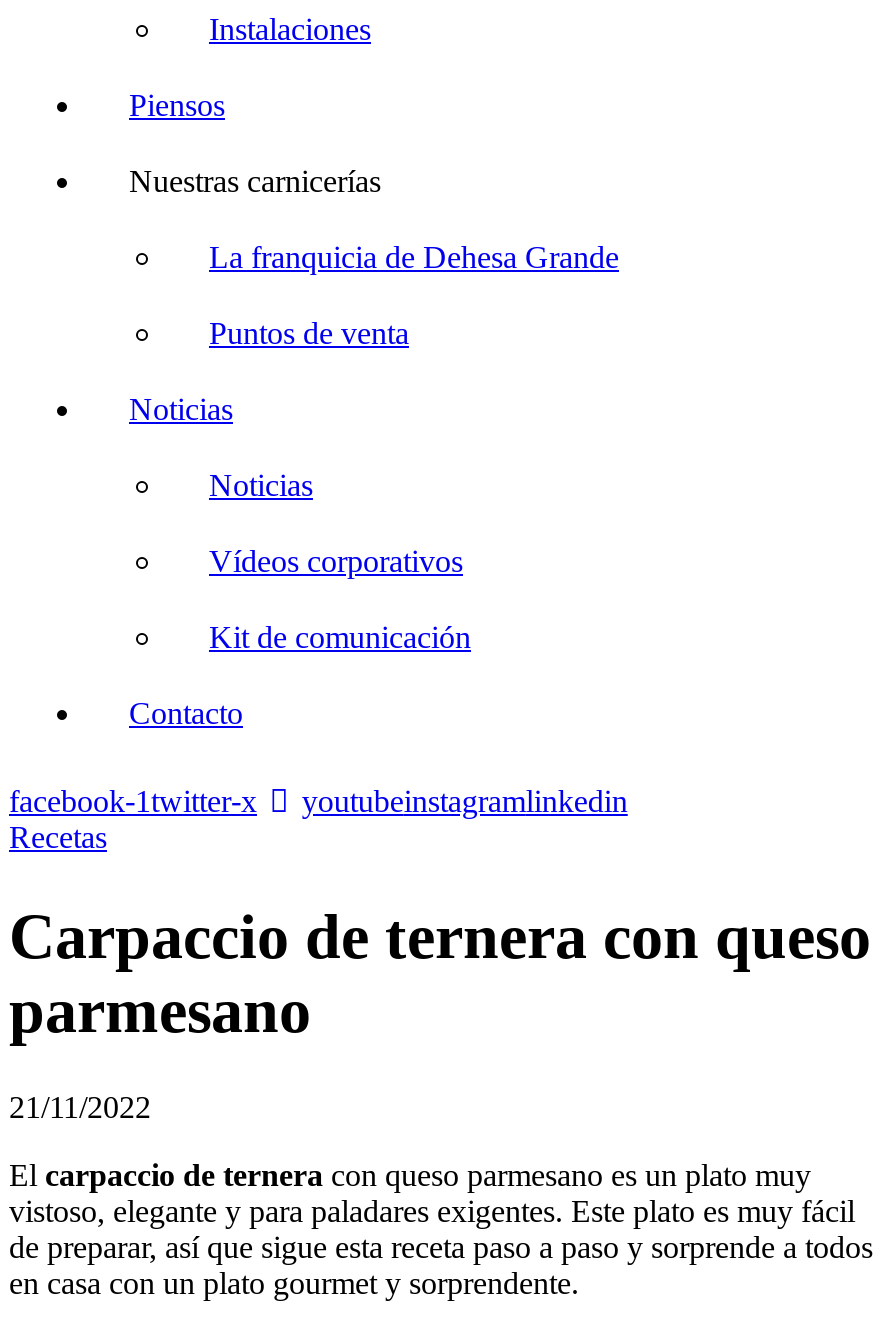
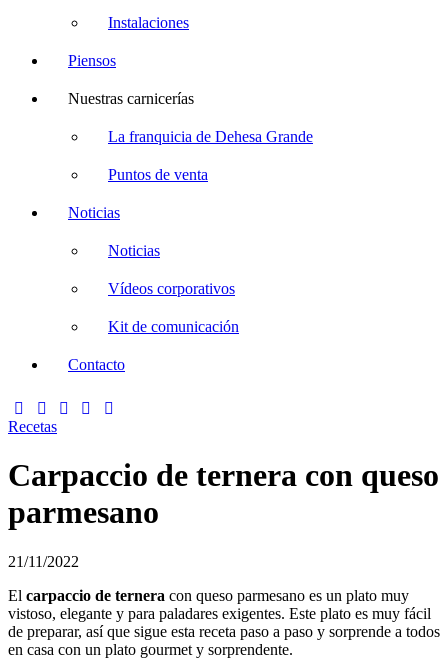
[9,785,628,819] facebook-1twitter-x | youtubeinstagramlinkedin -> none

